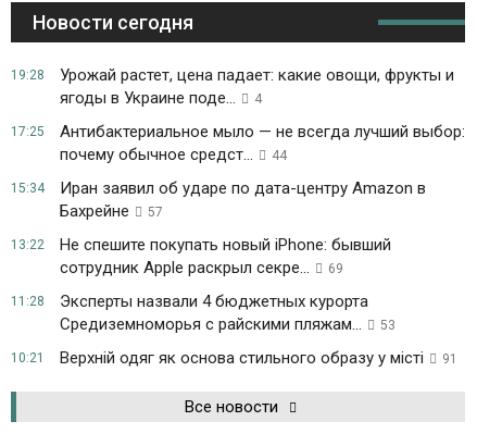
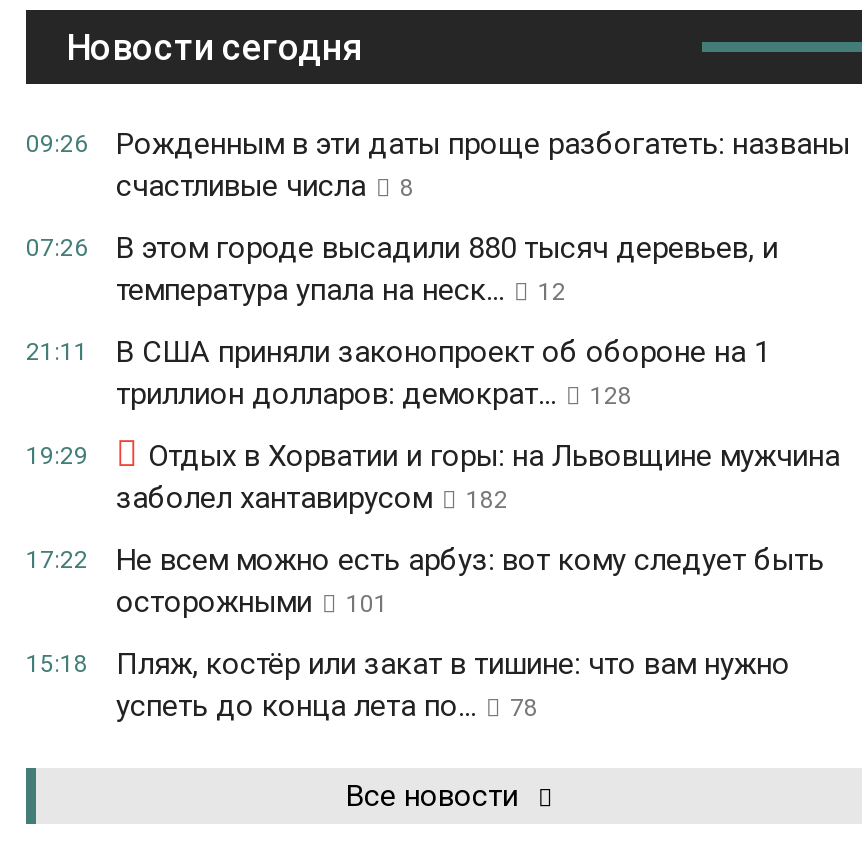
[11,66,454,108] 19:28 | Урожай растет, цена падает: какие овощи, фрукты и | ягоды в Украине поде... | 4 -> [26,127,850,205] 09:26 | Рожденным в эти даты проще разбогатеть: названы | счастливые числа | 8
[11,122,465,165] 17:25 | Антибактериальное мыло — не всегда лучший выбор: | почему обычное средст... | 44 -> [26,231,778,309] 07:26 | В этом городе высадили 880 тысяч деревьев, и | температура упала на неск... | 12
[11,179,426,221] 15:34 | Иран заявил об ударе по дата-центру Amazon в | Бахрейне | 57 -> [26,335,770,413] 21:11 | В США приняли законопроект об обороне на 1 | триллион долларов: демократ... | 128
[11,235,391,278] 13:22 | Не спешите покупать новый iPhone: бывший | сотрудник Apple раскрыл секре... | 69 -> [26,439,840,517] 19:29 | Отдых в Хорватии и горы: на Львовщине мужчина | заболел хантавирусом | 182
[11,292,396,334] 11:28 | Эксперты назвали 4 бюджетных курорта | Средиземноморья с райскими пляжам... | 53 -> [26,543,824,621] 17:22 | Не всем можно есть арбуз: вот кому следует быть | осторожными | 101
[11,348,457,368] 10:21 | Верхній одяг як основа стильного образу у місті | 91 -> [26,647,790,725] 15:18 | Пляж, костёр или закат в тишине: что вам нужно | успеть до конца лета по... | 78

